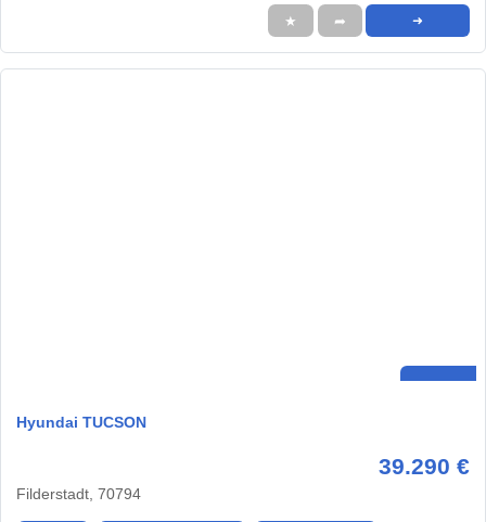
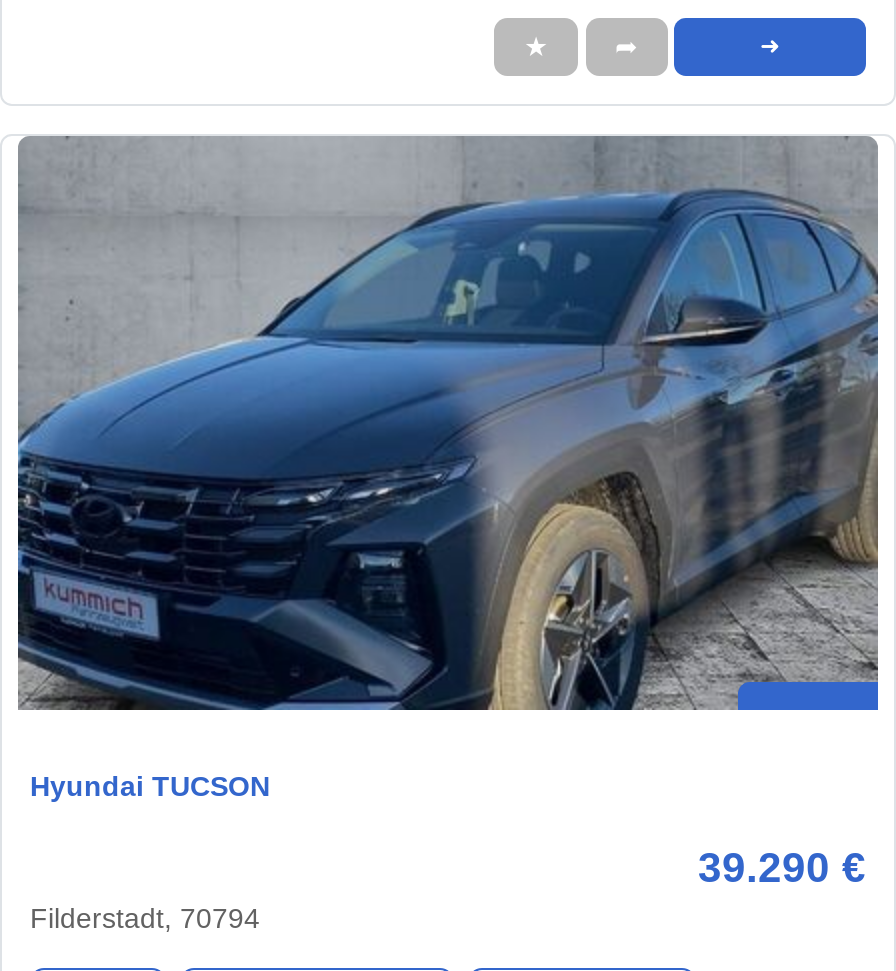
none -> [16,135,880,713] [image]

